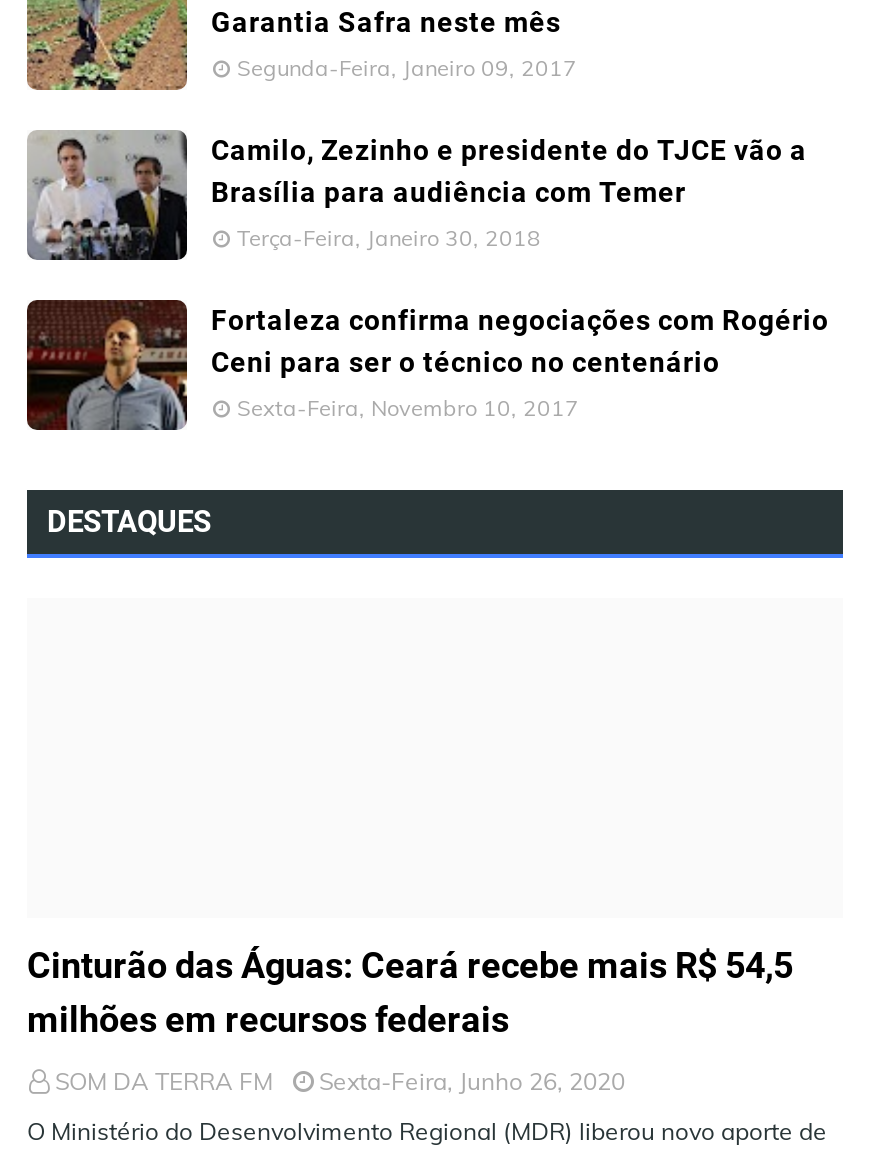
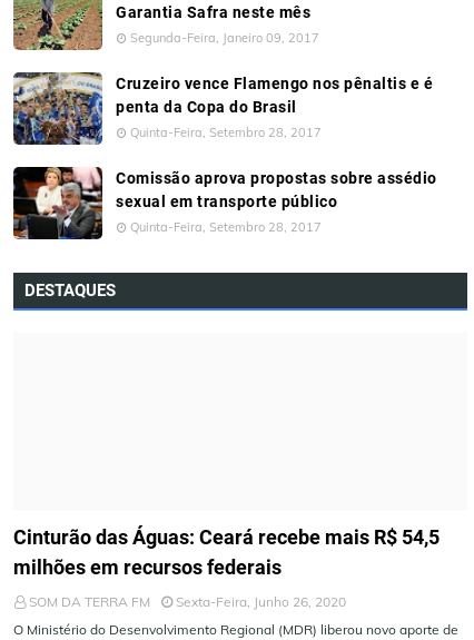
[27,130,807,262] [image] | Camilo, Zezinho e presidente do TJCE vão a | Brasília para audiência com Temer -> [13,71,433,146] [image] | Cruzeiro vence Flamengo nos pênaltis e é | penta da Copa do Brasil
[237,224,541,252] Terça-Feira, Janeiro 30, 2018 -> [130,125,322,140] Quinta-Feira, Setembro 28, 2017
[25,298,829,432] [image] | Fortaleza confirma negociações com Rogério | Ceni para ser o técnico no centenário -> [12,166,437,240] [image] | Comissão aprova propostas sobre assédio | sexual em transporte público
[237,394,579,422] Sexta-Feira, Novembro 10, 2017 -> [130,219,322,235] Quinta-Feira, Setembro 28, 2017

